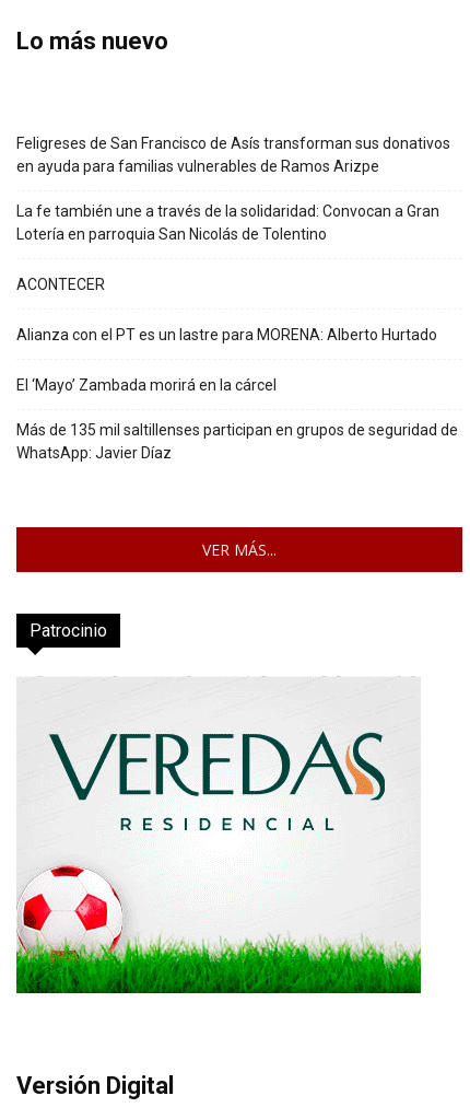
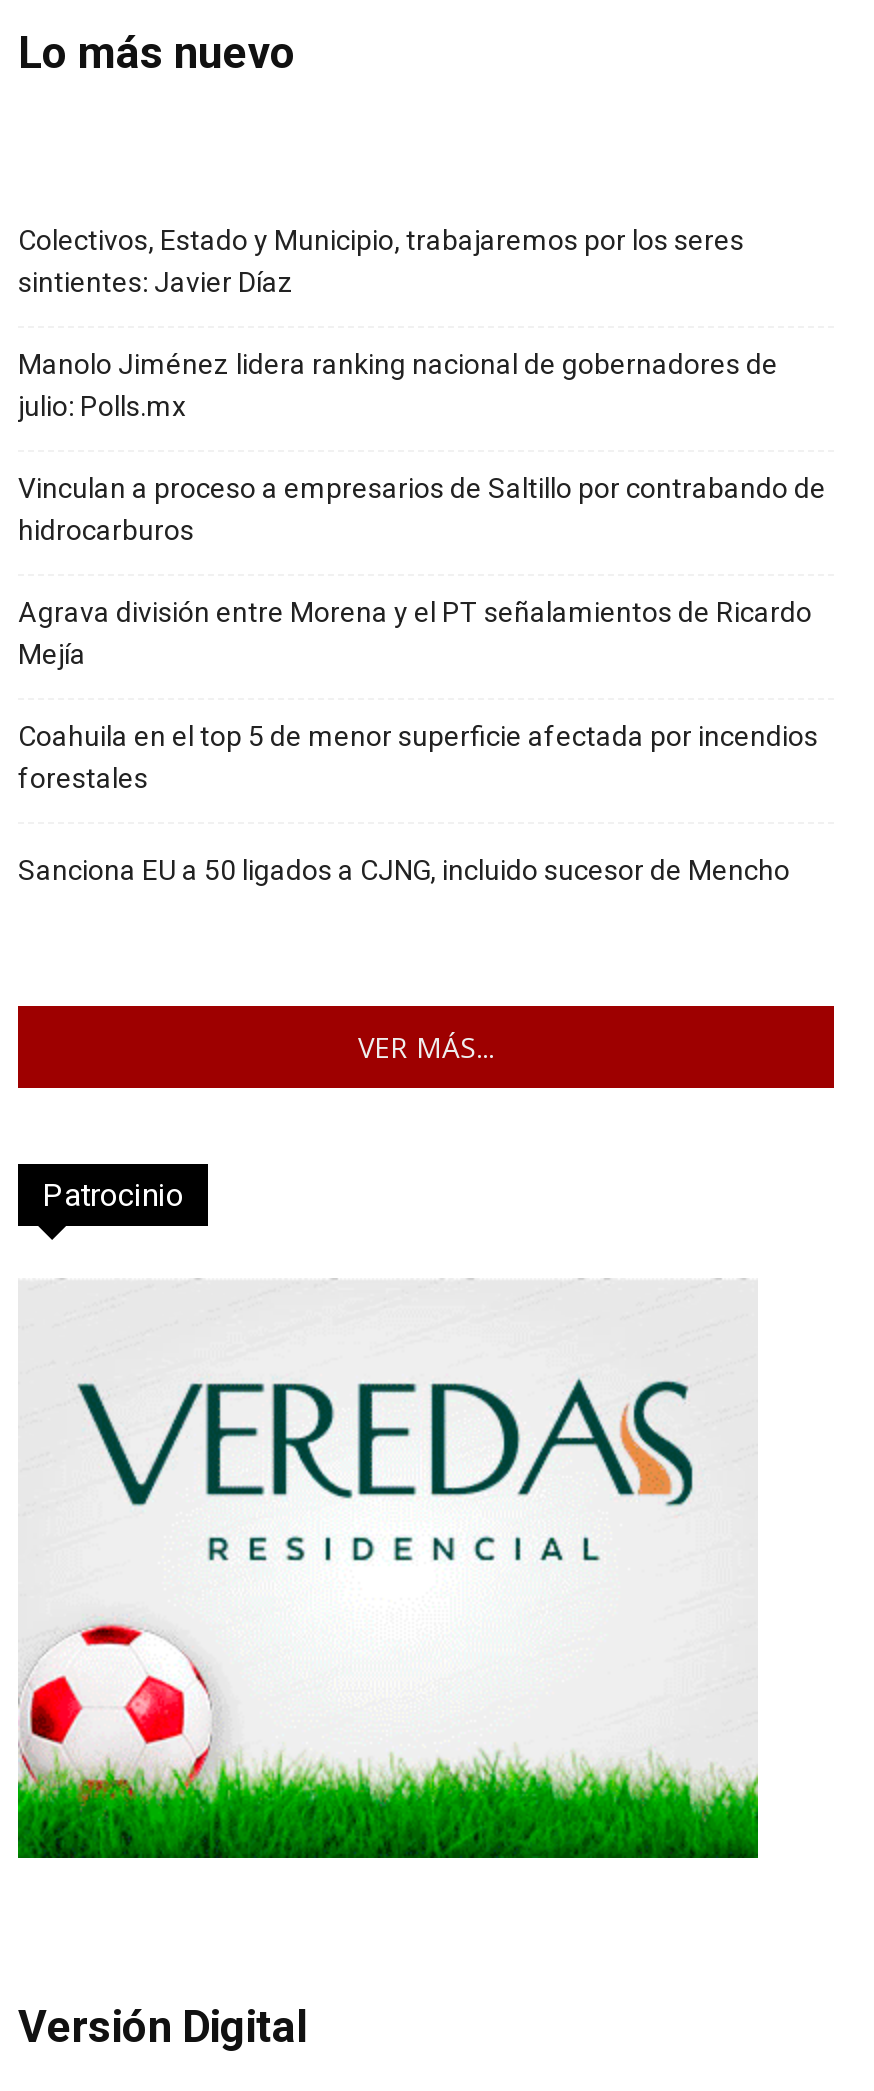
[16,134,450,175] Feligreses de San Francisco de Asís transforman sus donativos | en ayuda para familias vulnerables de Ramos Arizpe -> [18,223,744,297] Colectivos, Estado y Municipio, trabajaremos por los seres | sintientes: Javier Díaz
[16,202,439,242] La fe también une a través de la solidaridad: Convocan a Gran | Lotería en parroquia San Nicolás de Tolentino -> [18,347,778,421] Manolo Jiménez lidera ranking nacional de gobernadores de | julio: Polls.mx
[16,275,105,293] ACONTECER -> [18,471,826,545] Vinculan a proceso a empresarios de Saltillo por contrabando de | hidrocarburos
[16,326,437,343] Alianza con el PT es un lastre para MORENA: Alberto Hurtado -> [18,595,812,669] Agrava división entre Morena y el PT señalamientos de Ricardo | Mejía
[16,376,277,393] El ‘Mayo’ Zambada morirá en la cárcel -> [18,719,818,793] Coahuila en el top 5 de menor superficie afectada por incendios | forestales
[16,421,458,461] Más de 135 mil saltillenses participan en grupos de seguridad de | WhatsApp: Javier Díaz -> [18,853,790,885] Sanciona EU a 50 ligados a CJNG, incluido sucesor de Mencho

